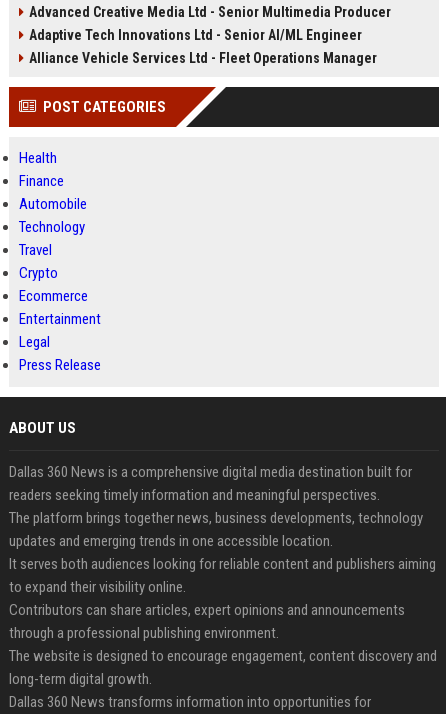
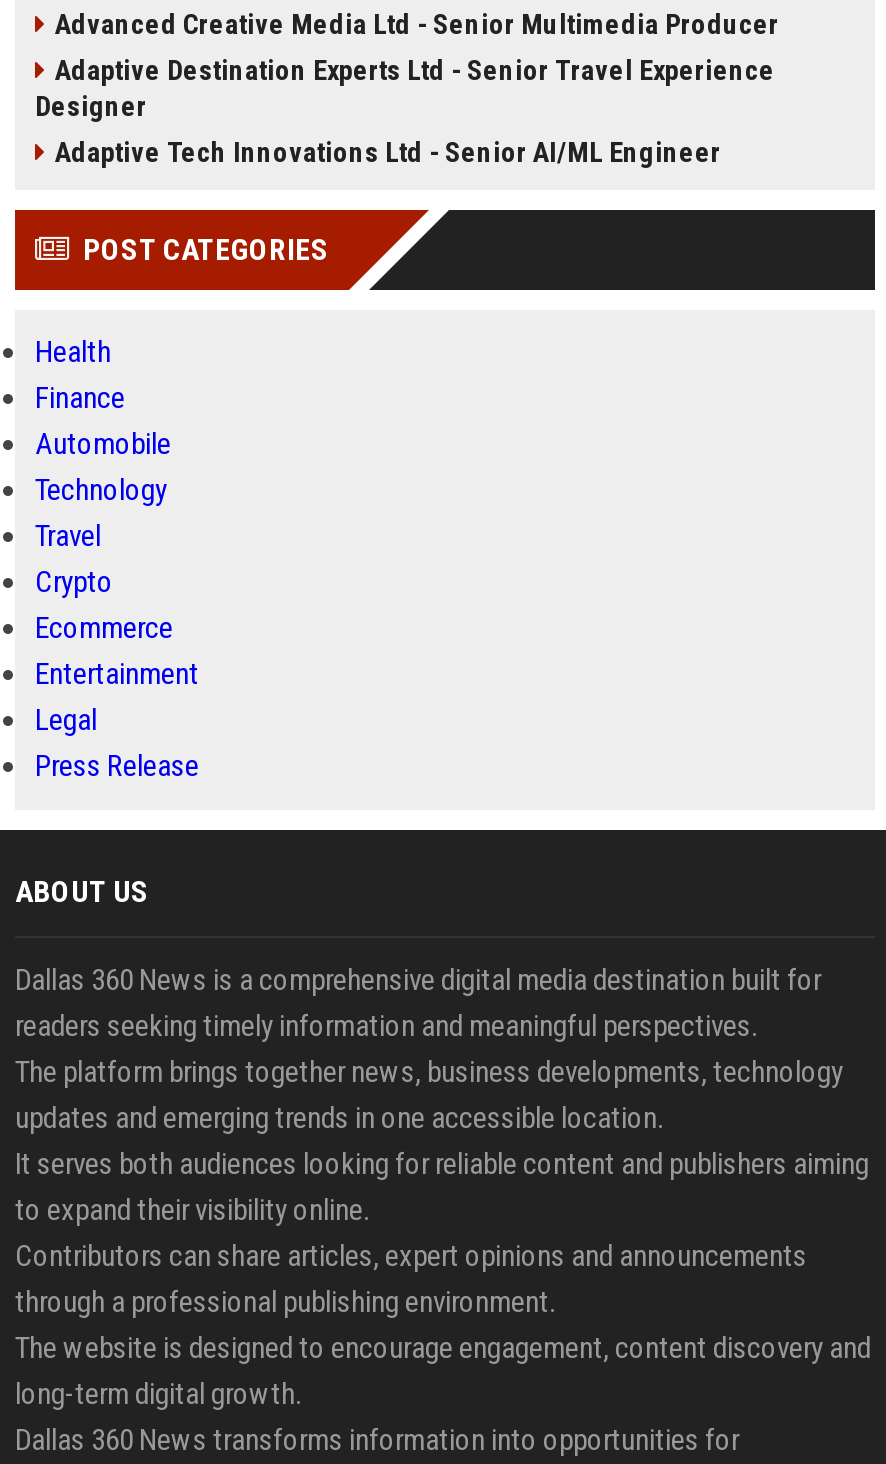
none -> [35,54,775,122] Adaptive Destination Experts Ltd - Senior Travel Experience | Designer
moved [29,27,362,43] -> [55,136,721,168]: Adaptive Tech Innovations Ltd - Senior AI/ML Engineer
[29,50,377,66] Alliance Vehicle Services Ltd - Fleet Operations Manager -> none

